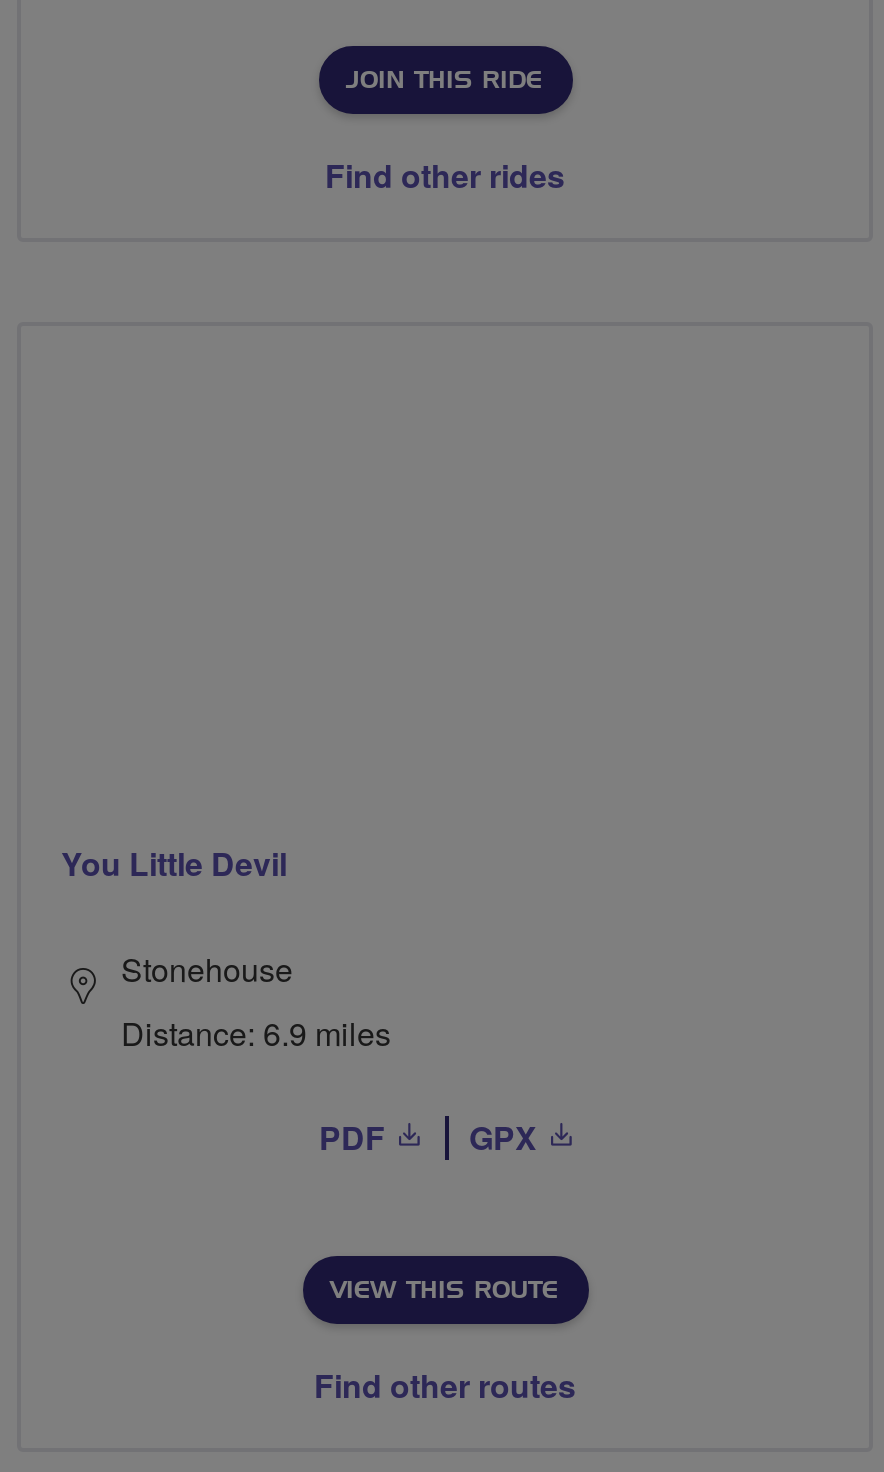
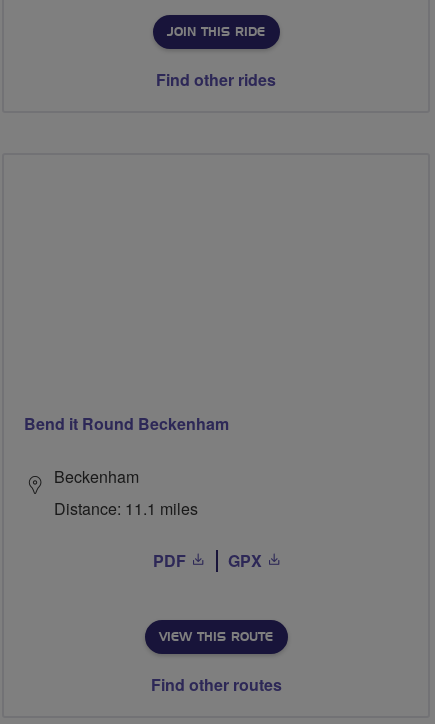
[61,840,287,886] You Little Devil -> [24,412,229,435] Bend it Round Beckenham
[121,946,391,1056] Stonehouse | Distance: 6.9 miles -> [54,465,198,520] Beckenham | Distance: 11.1 miles

